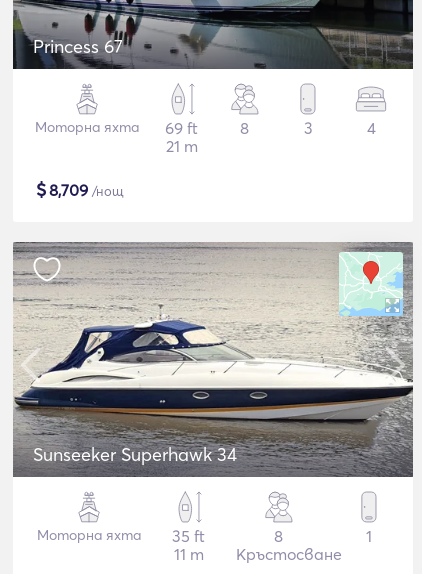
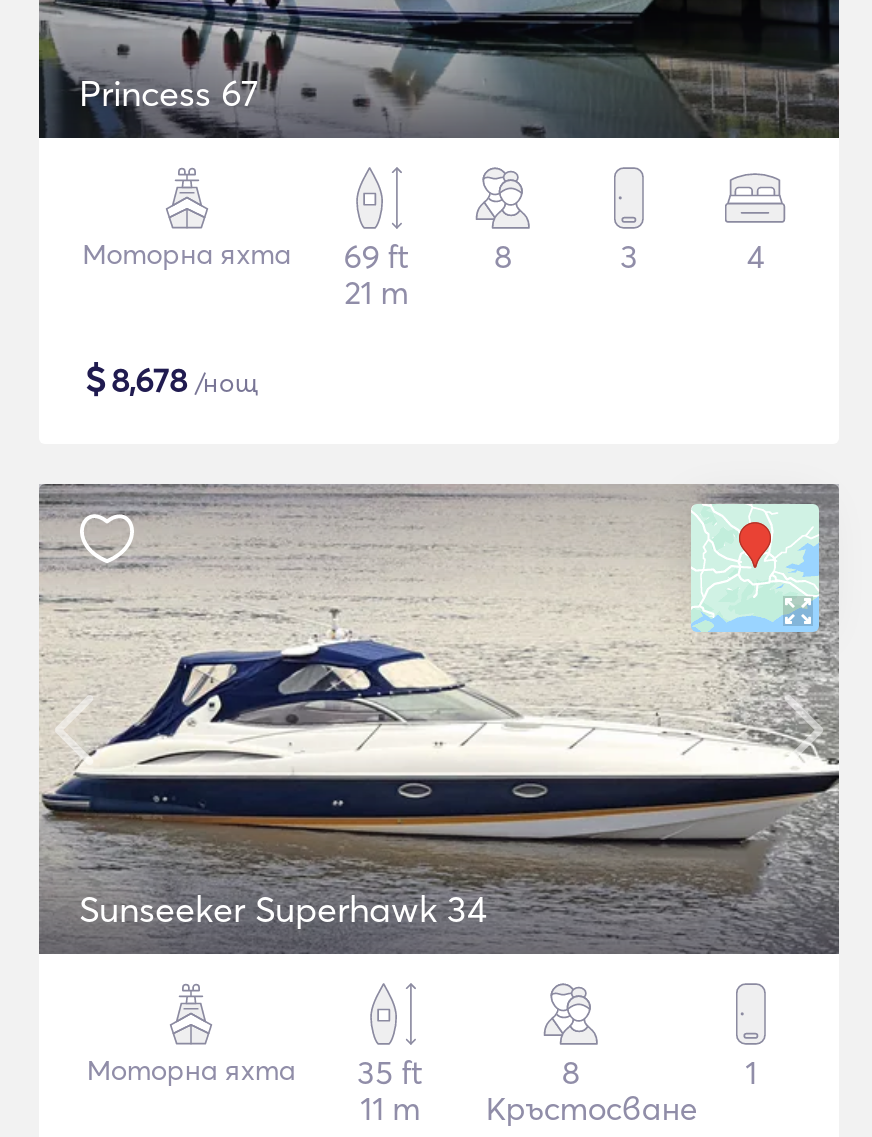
[36,178,124,201] $8,709 /нощ -> [85,356,259,402] $8,678 /нощ

